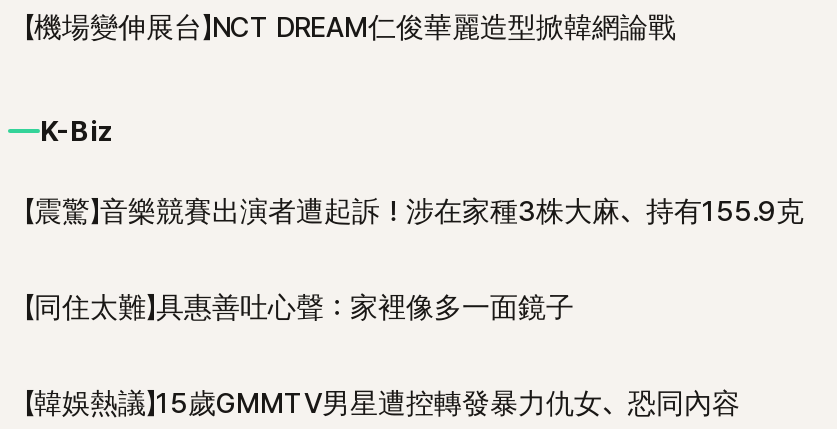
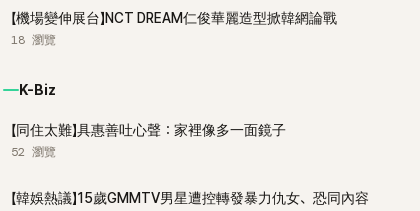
none -> [11,32,56,48] 18 瀏覽
moved [40,115,114,147] -> [19,82,56,98]: K-Biz
[24,195,804,227] 【震驚】音樂競賽出演者遭起訴！涉在家種3株大麻、持有155.9克 -> none
moved [24,291,574,323] -> [11,122,286,138]: 【同住太難】具惠善吐心聲：家裡像多一面鏡子
none -> [11,144,56,160] 52 瀏覽

